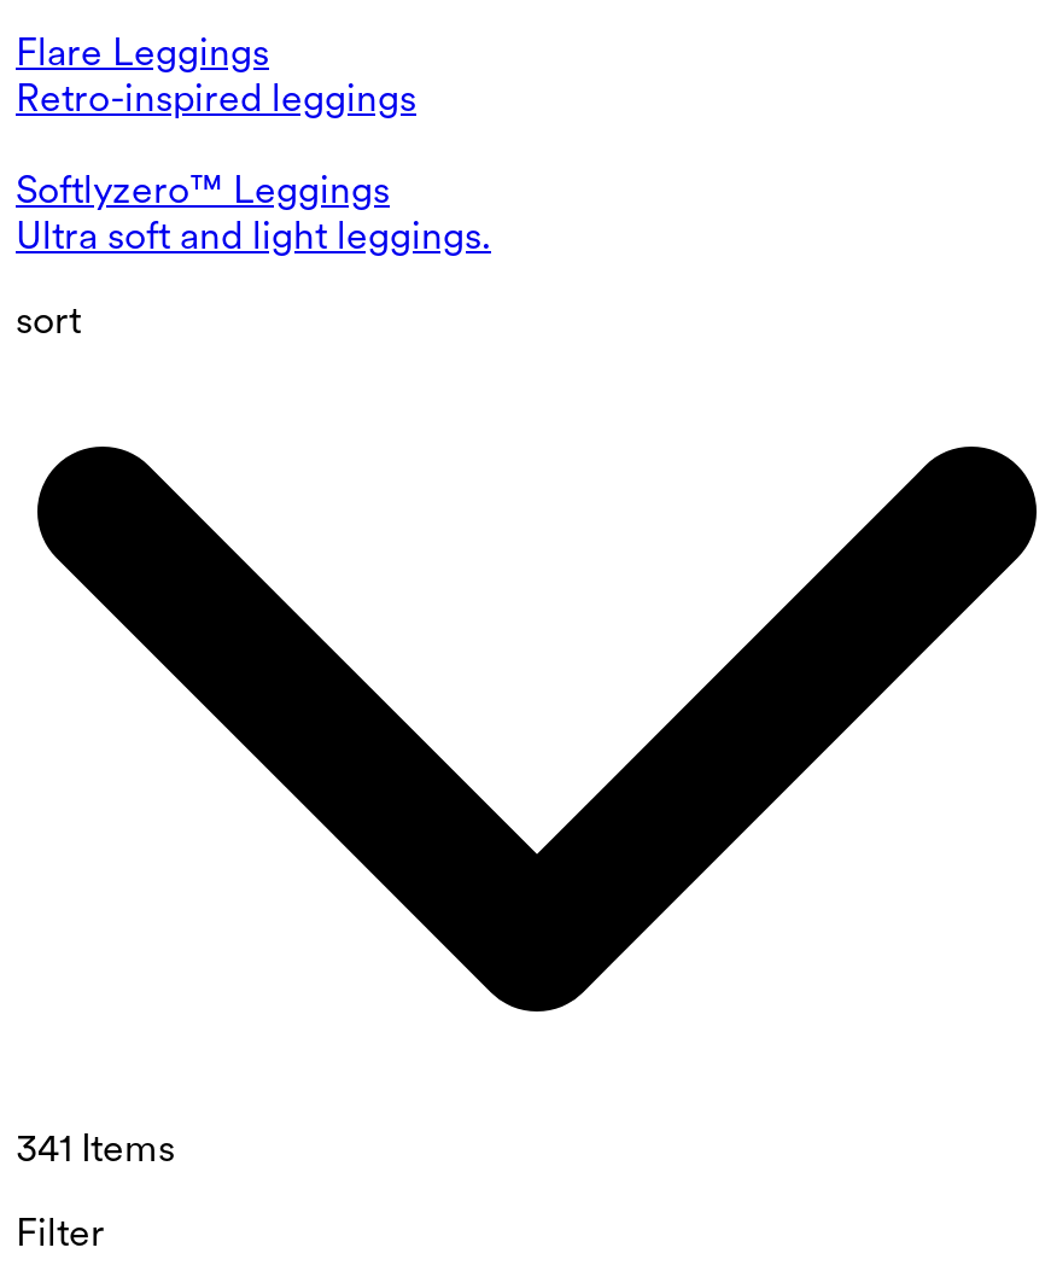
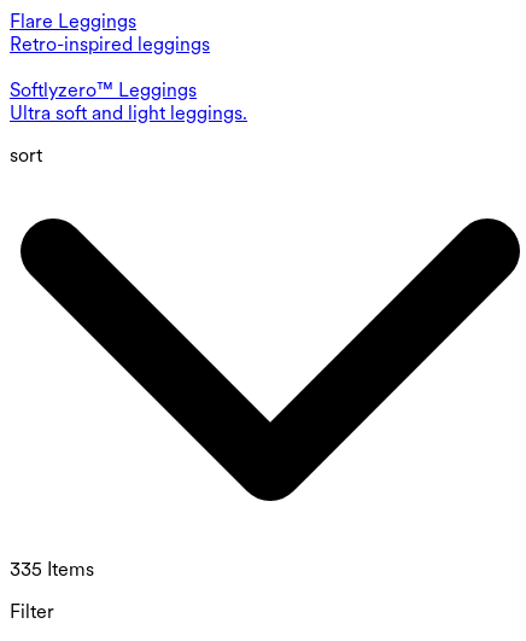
[16,1126,175,1172] 341 Items -> [10,558,94,581] 335 Items

